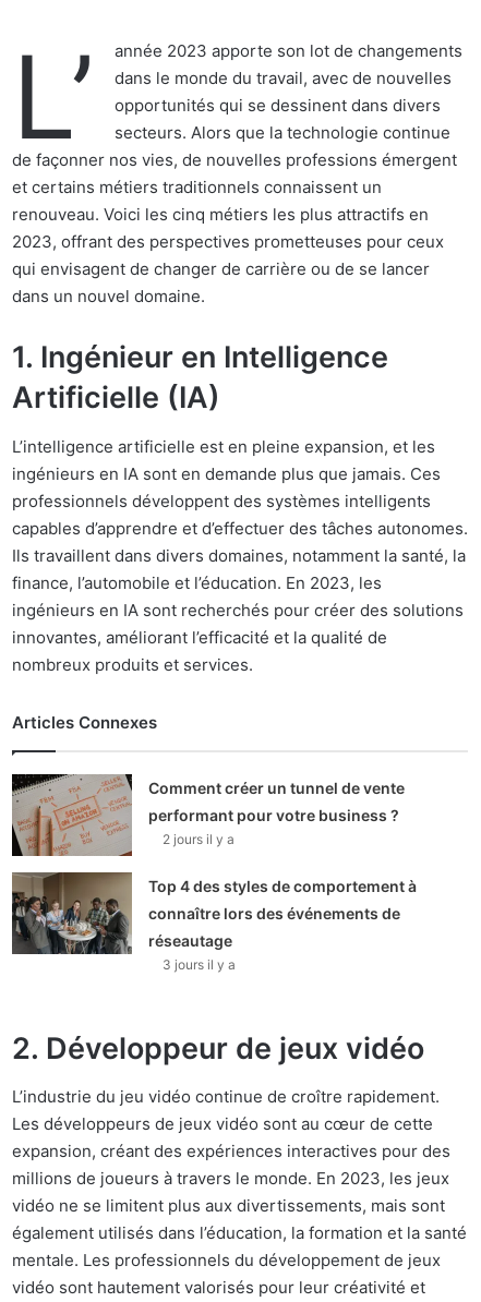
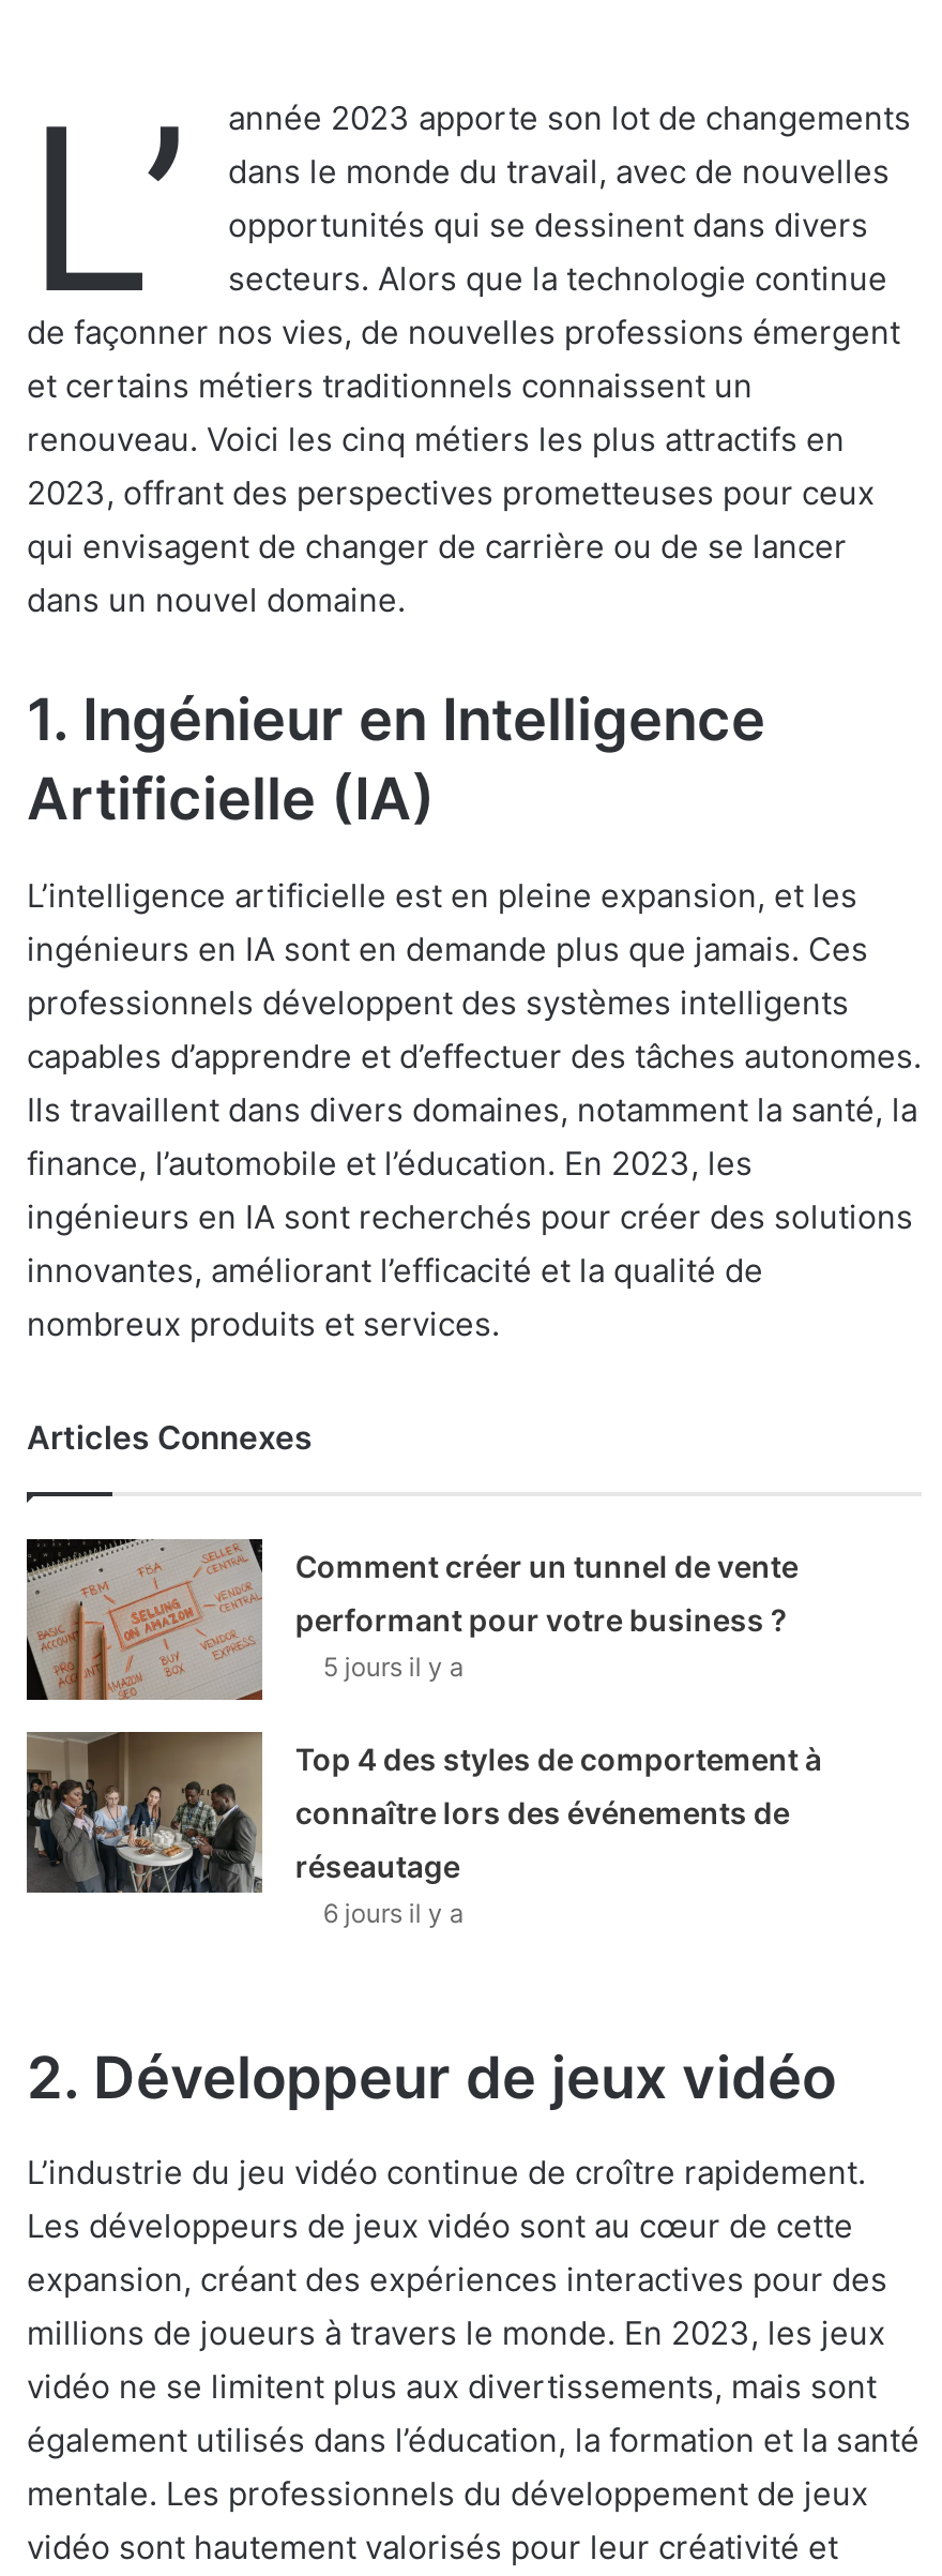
[163,831,235,847] 2 jours il y a -> [323,1650,464,1682] 5 jours il y a
[163,956,236,972] 3 jours il y a -> [323,1896,464,1929] 6 jours il y a

